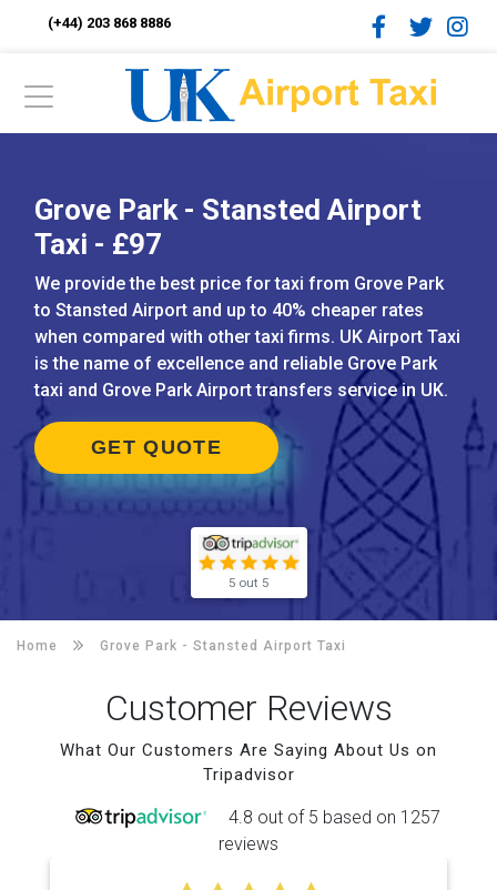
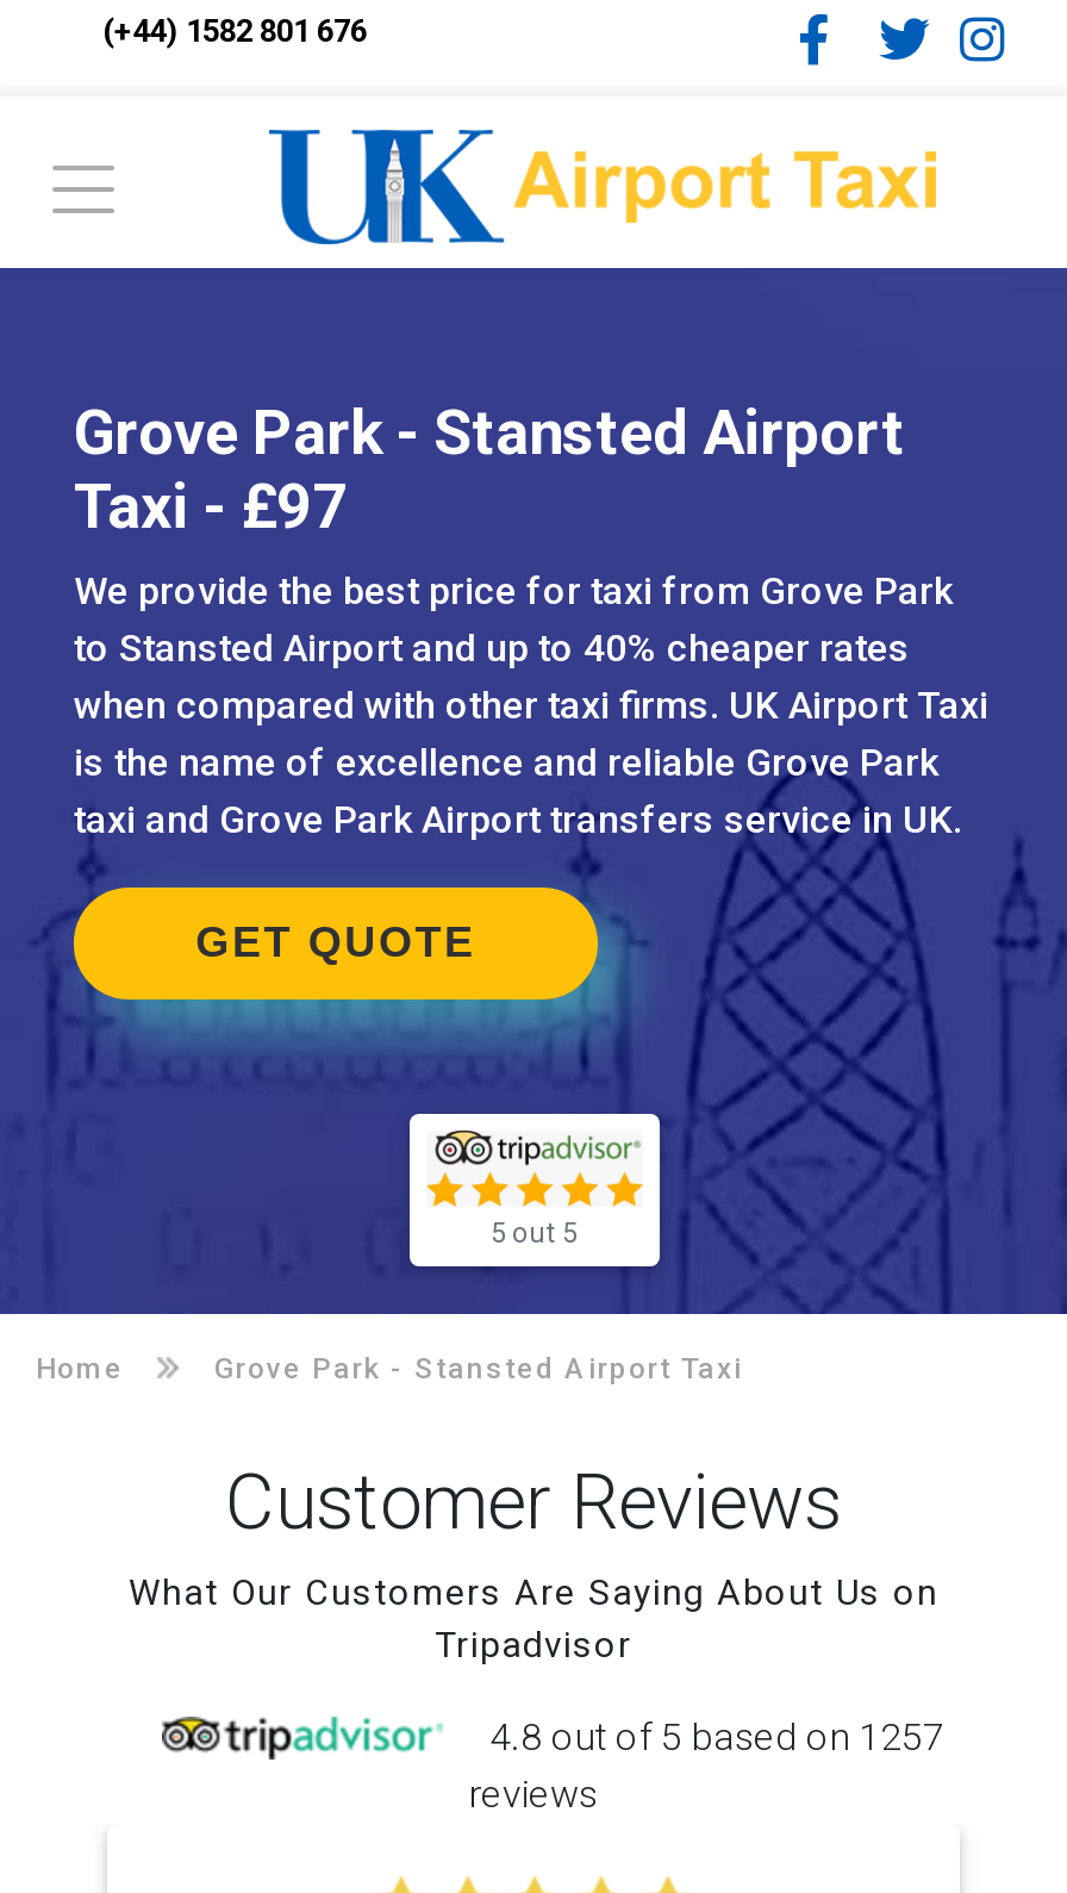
[48,14,171,31] (+44) 203 868 8886 -> [102,13,367,49] (+44) 1582 801 676

